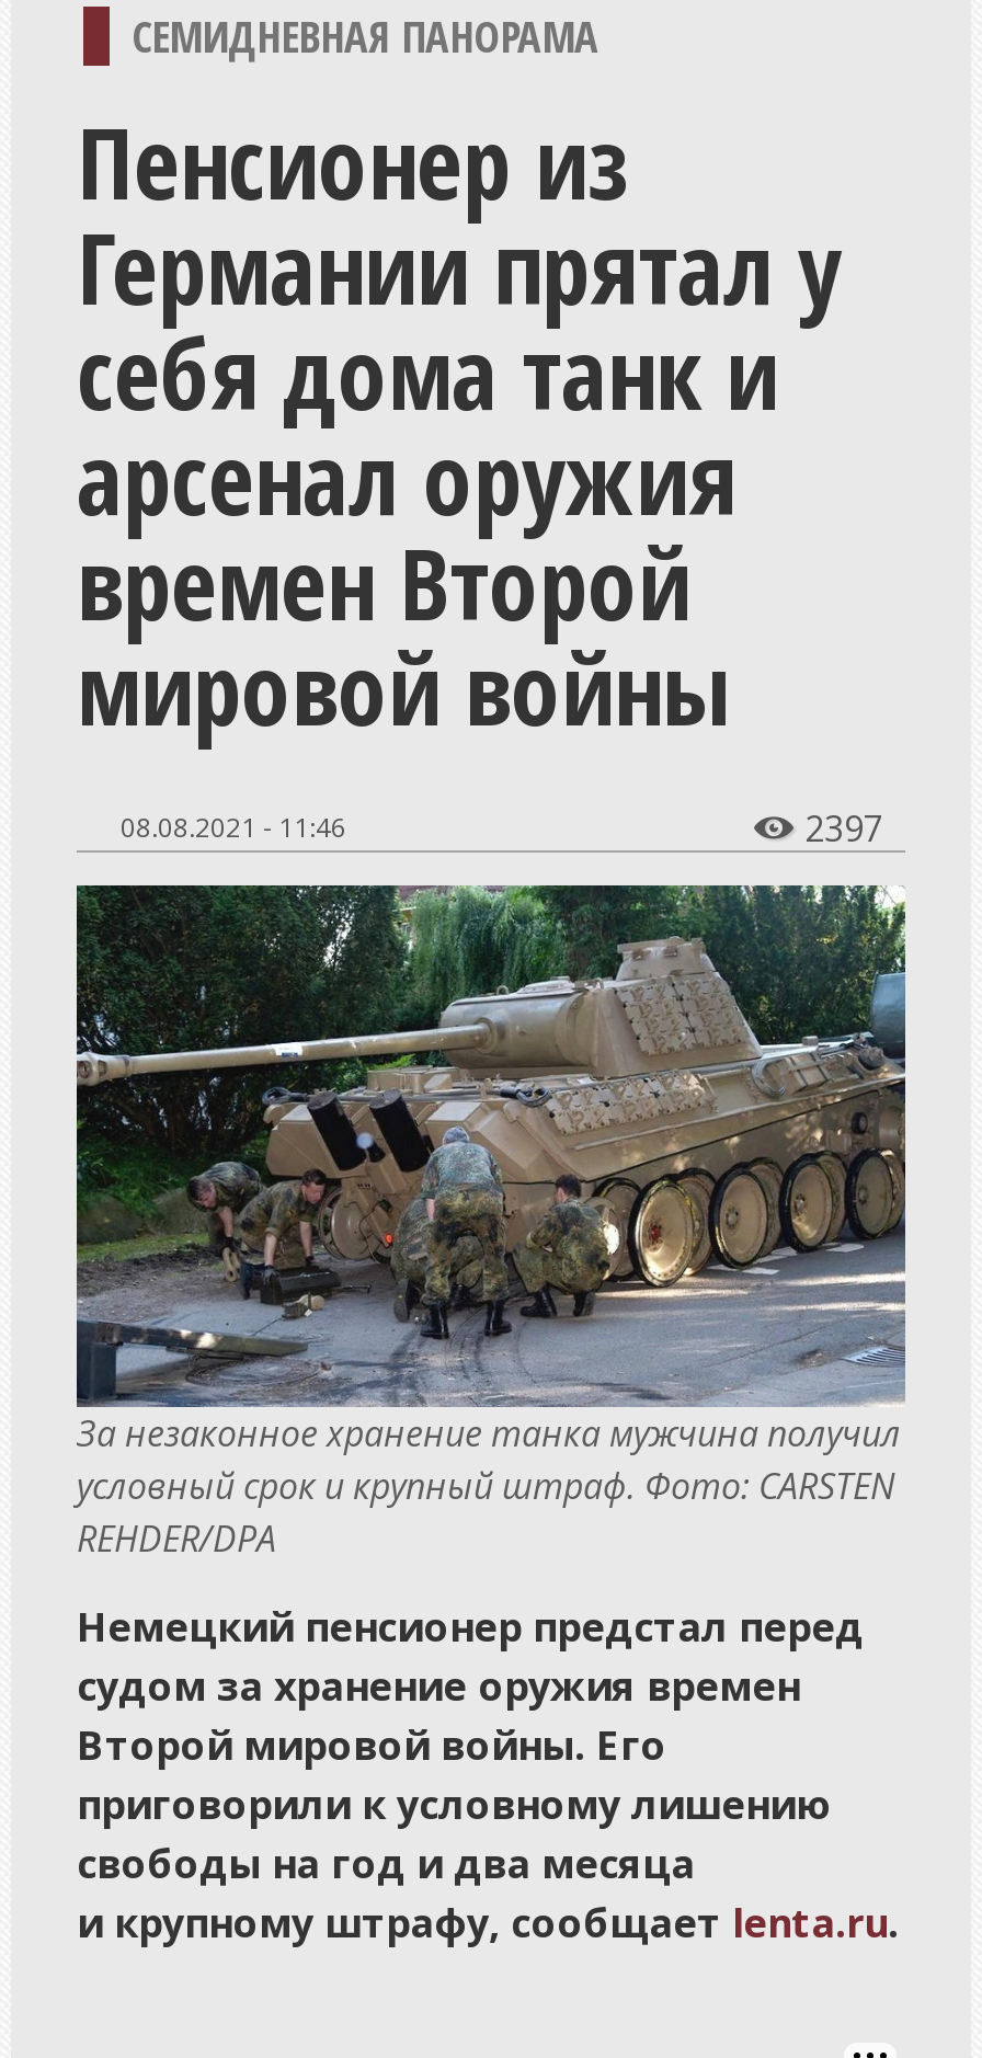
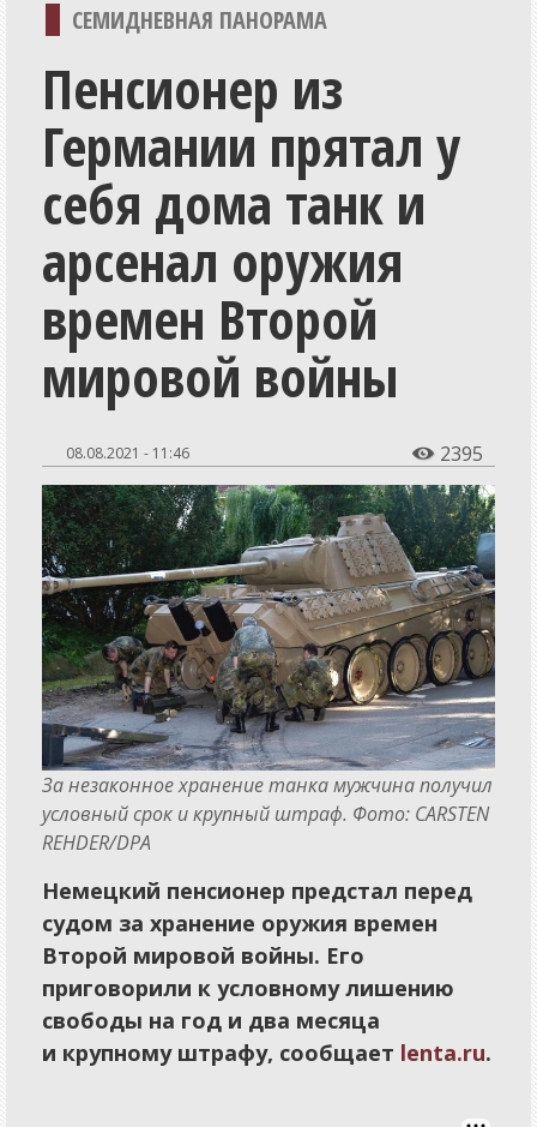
[804,804,883,852] 2397 -> [440,440,483,467] 2395

